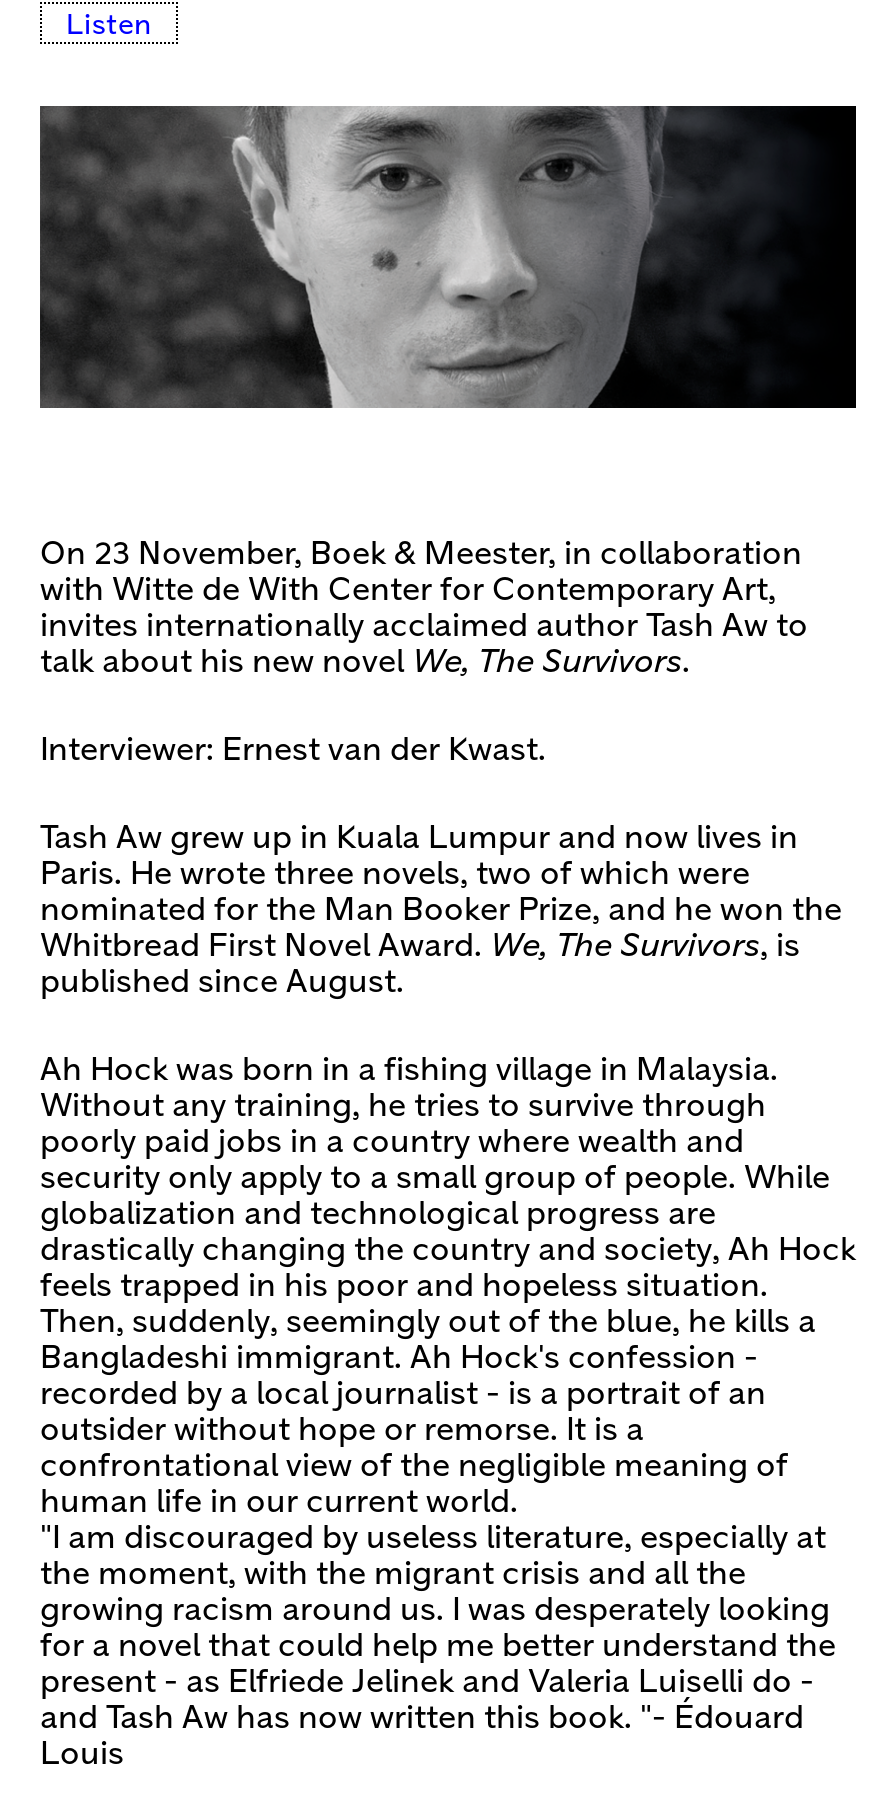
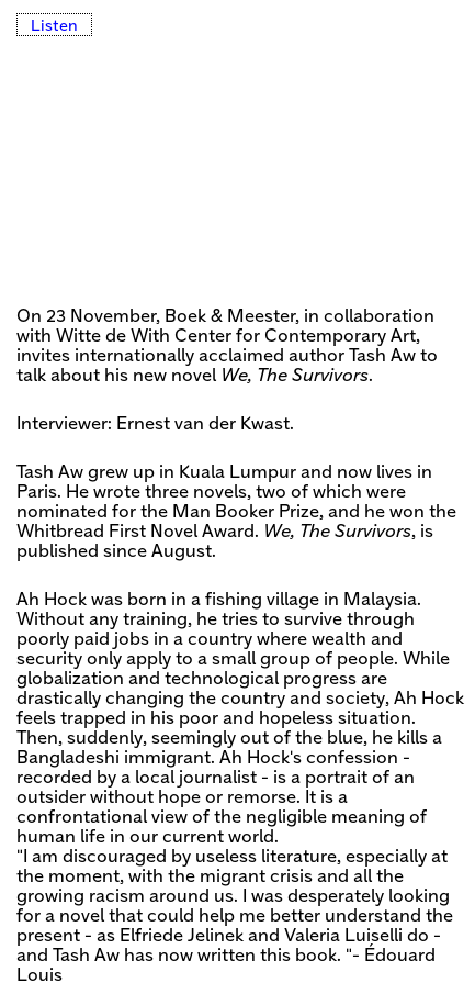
[38,104,858,410] [image] -> none

